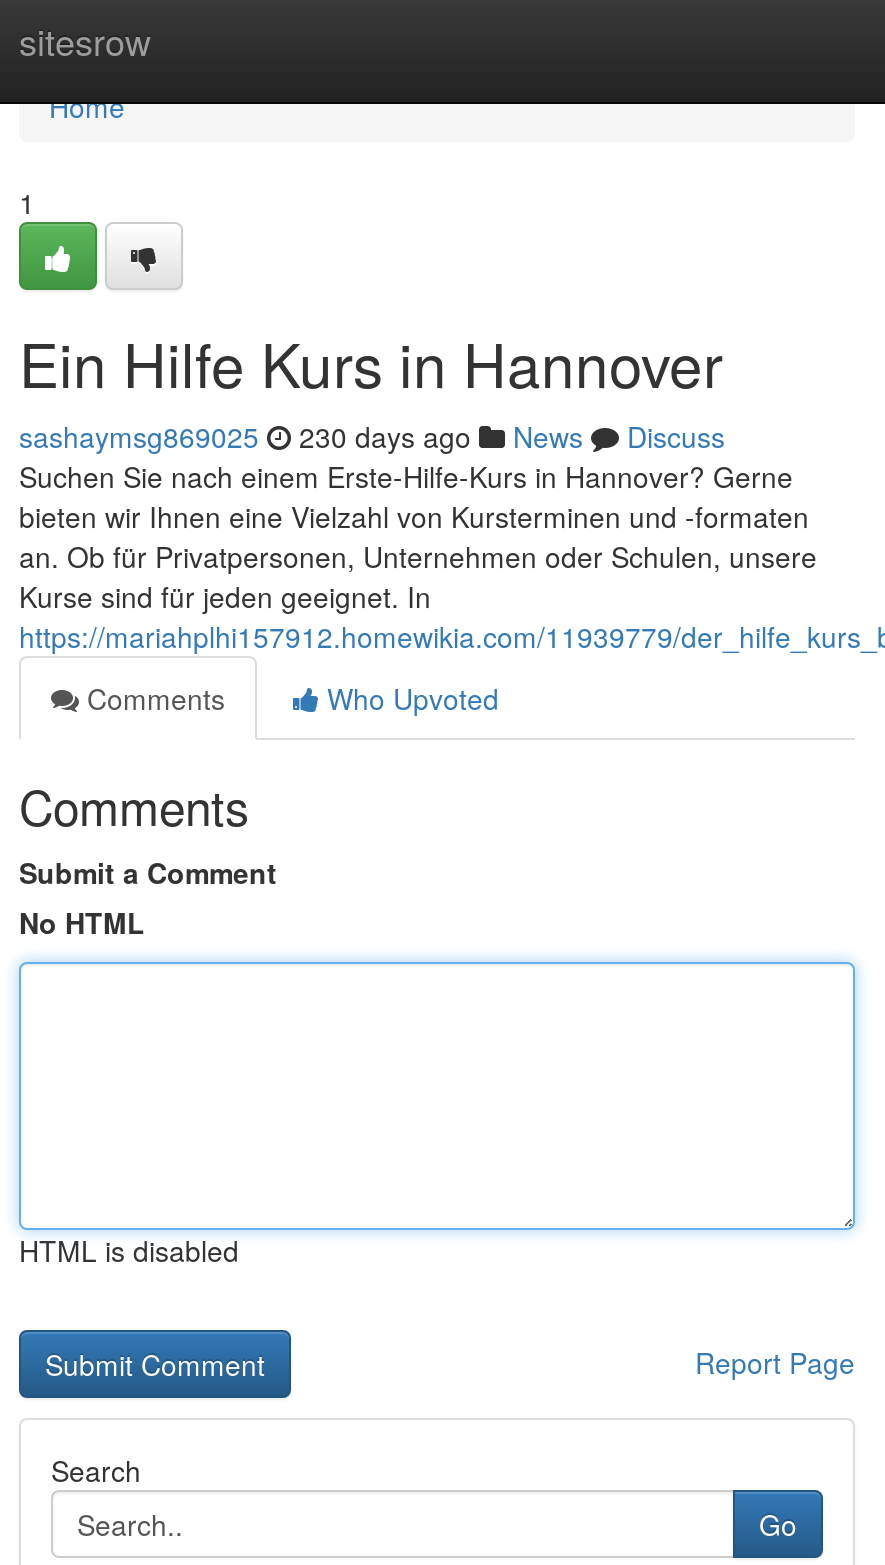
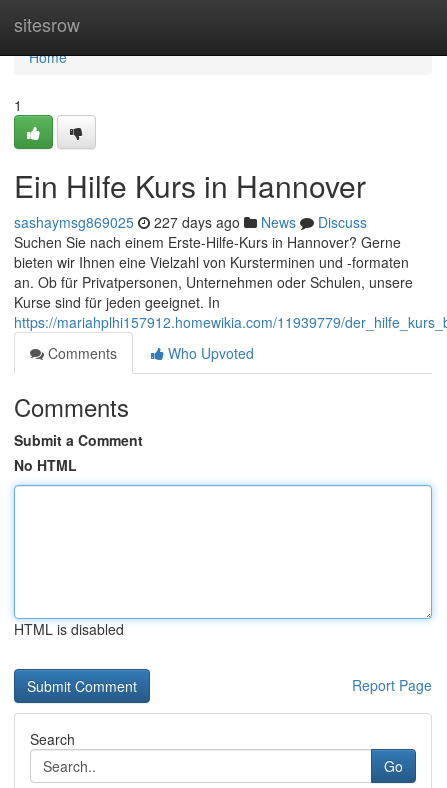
[19,416,725,456] sashaymsg869025 230 days ago News Discuss -> [14,212,367,232] sashaymsg869025 227 days ago News Discuss

